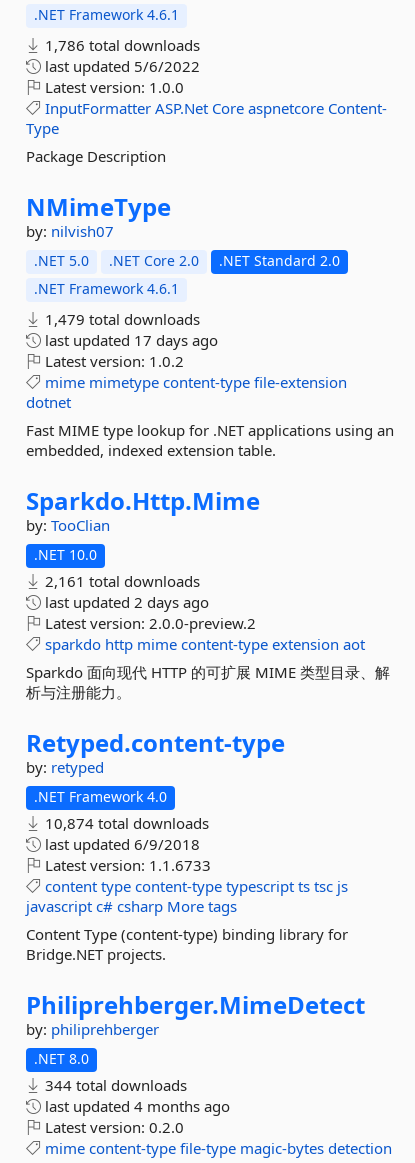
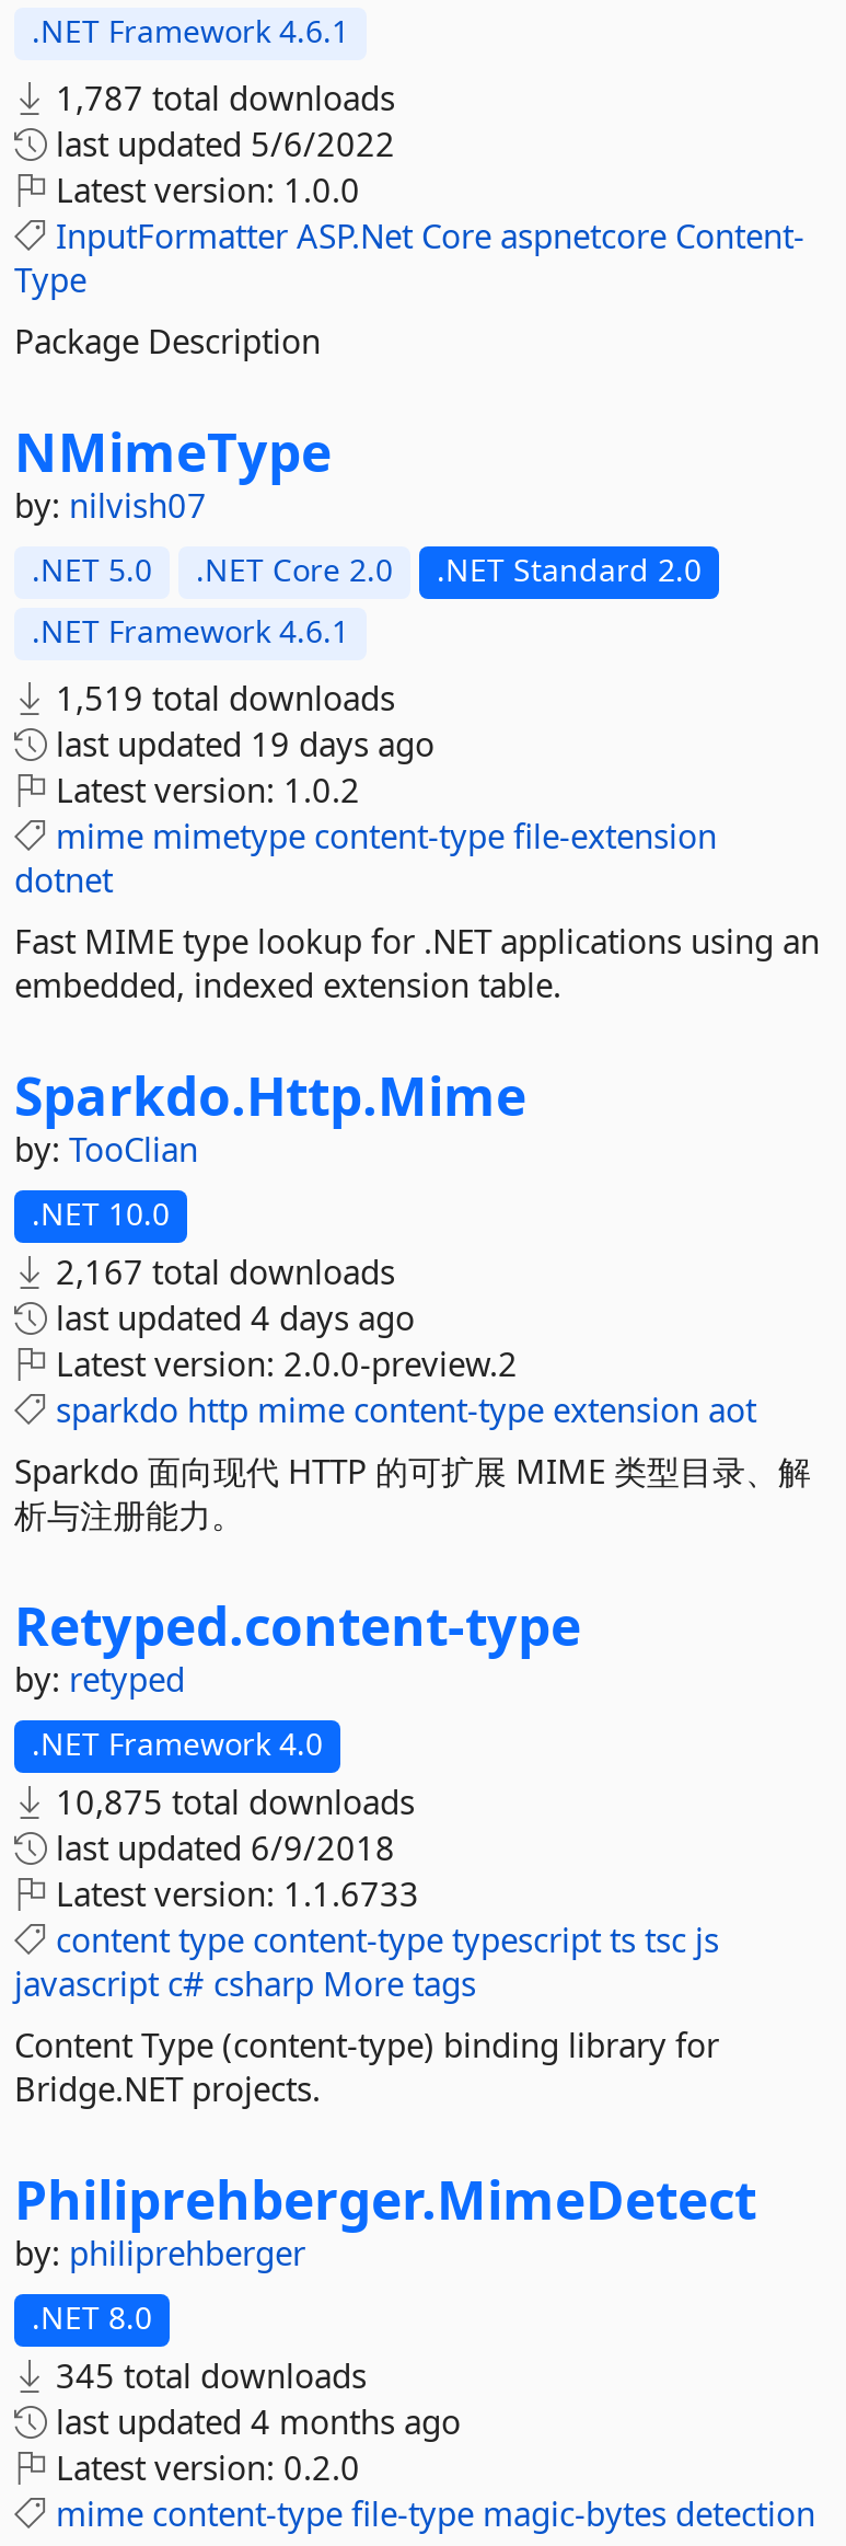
[41,35,200,55] 1,786 total downloads -> [47,76,395,119] 1,787 total downloads
[41,309,200,329] 1,479 total downloads -> [47,676,395,719] 1,519 total downloads
[41,330,218,350] last updated 17 days ago -> [47,722,434,765] last updated 19 days ago
[41,571,200,591] 2,161 total downloads -> [47,1249,395,1293] 2,167 total downloads
[41,592,209,612] last updated 2 days ago -> [47,1295,415,1339] last updated 4 days ago
[41,813,209,833] 10,874 total downloads -> [47,1779,415,1823] 10,875 total downloads
[41,1075,187,1095] 344 total downloads -> [47,2353,367,2397] 345 total downloads

